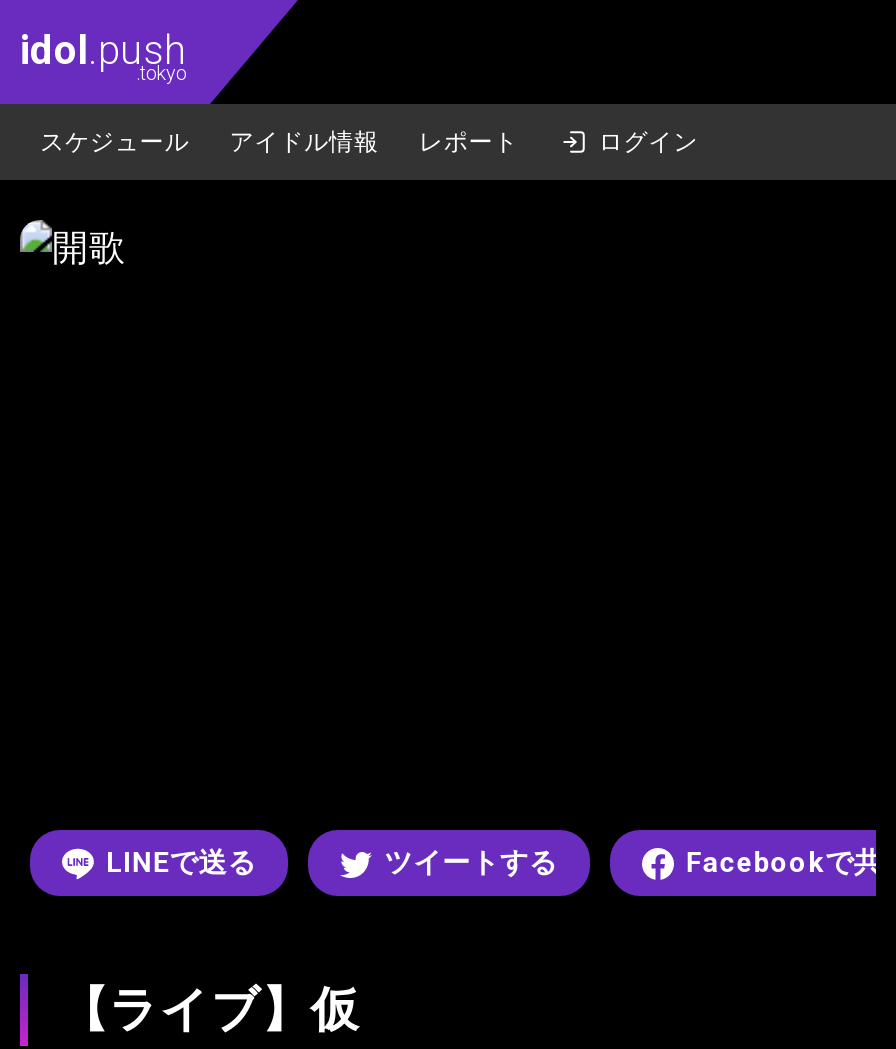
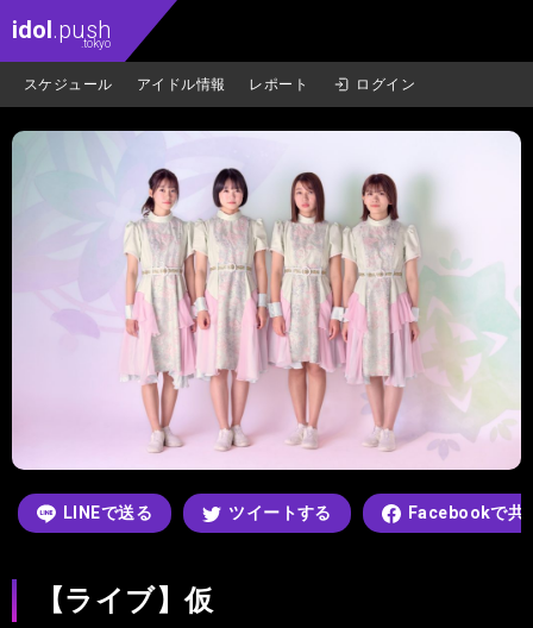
none -> [11,130,522,471] [image]

